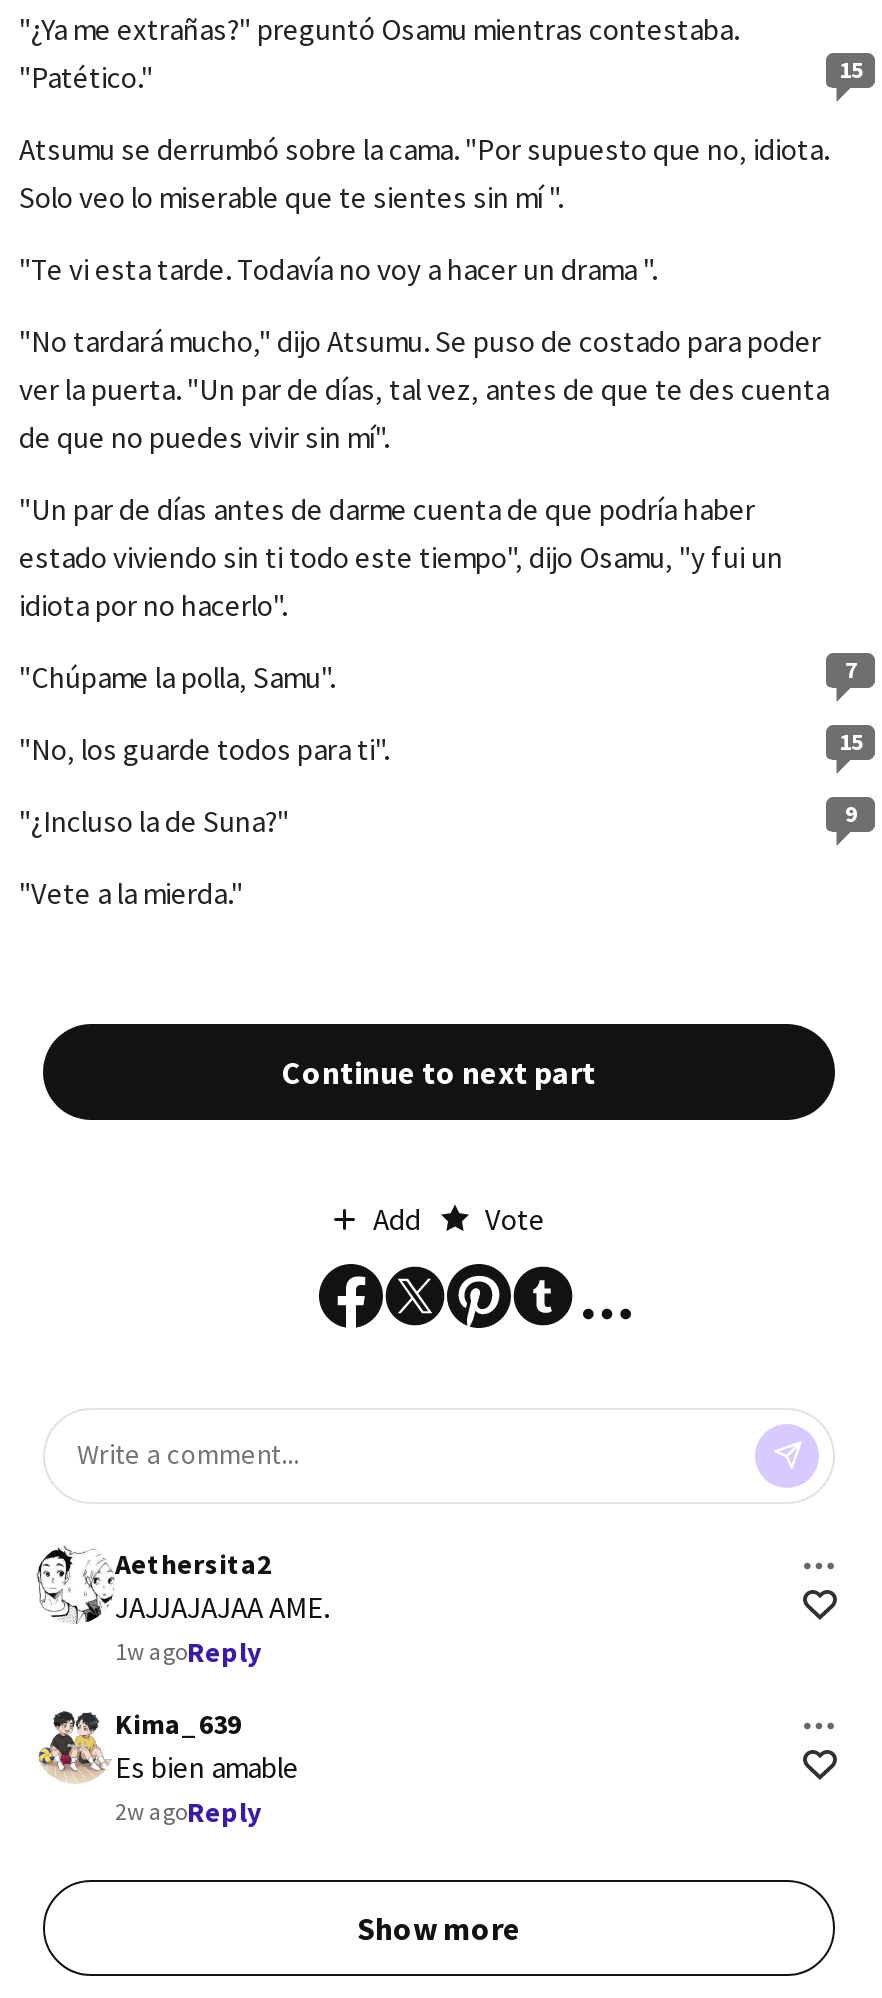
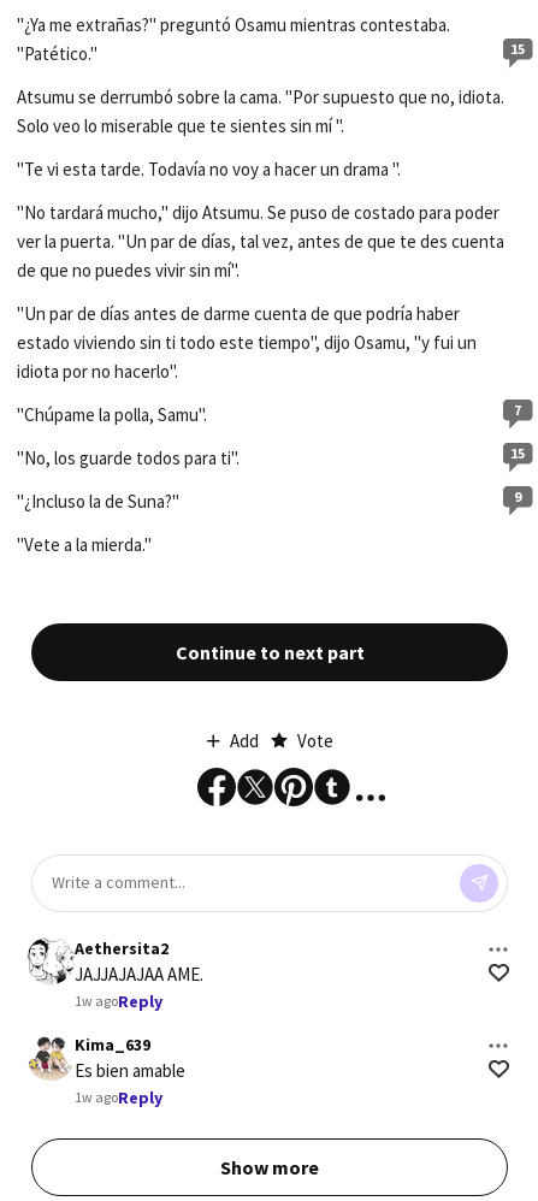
[115,1793,261,1829] 2w agoReply -> [75,1086,162,1108] 1w agoReply

